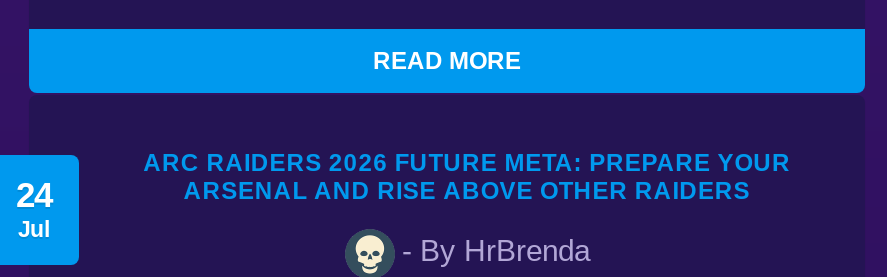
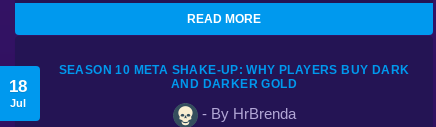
[143,149,791,205] ARC RAIDERS 2026 FUTURE META: PREPARE YOUR | ARSENAL AND RISE ABOVE OTHER RAIDERS -> [58,63,409,91] SEASON 10 META SHAKE-UP: WHY PLAYERS BUY DARK | AND DARKER GOLD
[16,176,52,216] 24 -> [8,76,26,96] 18

